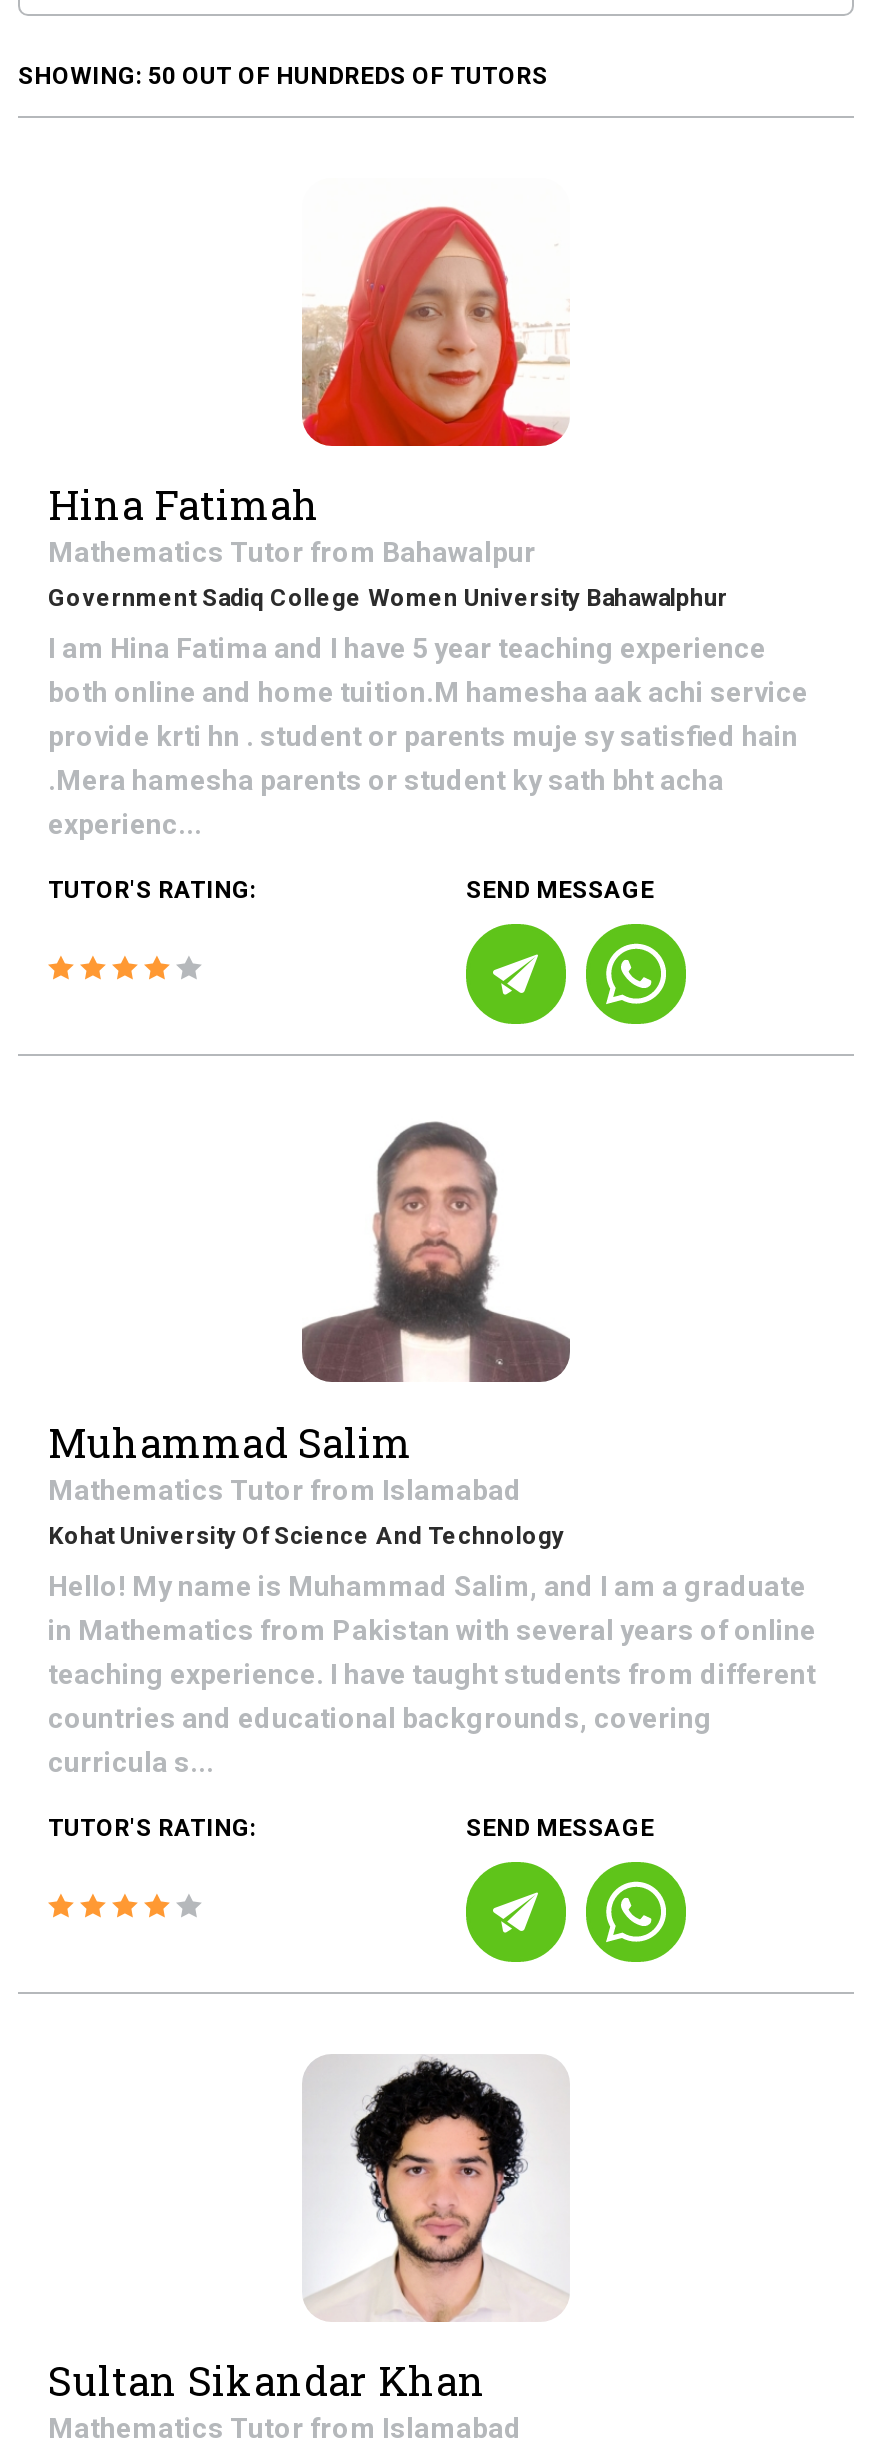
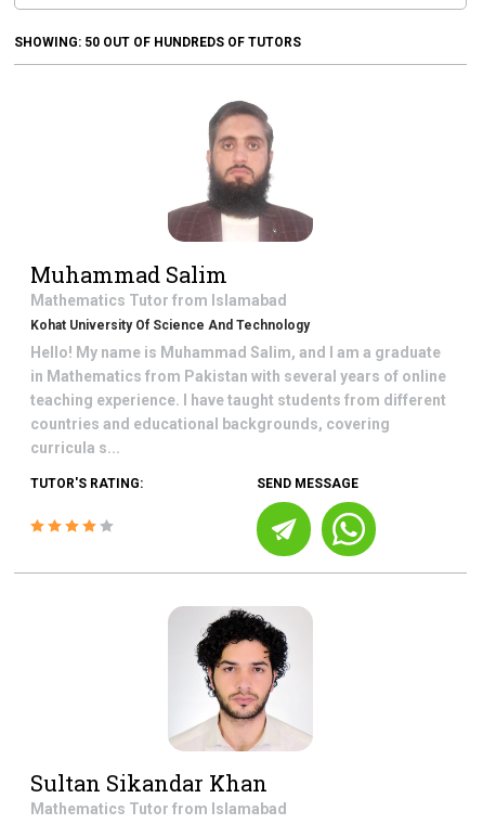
[48,204,808,904] [image] | Hina Fatimah | Mathematics Tutor from Bahawalpur | Government Sadiq College Women University Bahawalphur | I am Hina Fatima and I have 5 year teaching experience | both online and home tuition.M hamesha aak achi service | provide krti hn . student or parents muje sy satisfied hain | .Mera hamesha parents or student ky sath bht acha | experienc... | TUTOR'S RATING: | SEND MESSAGE -> none

